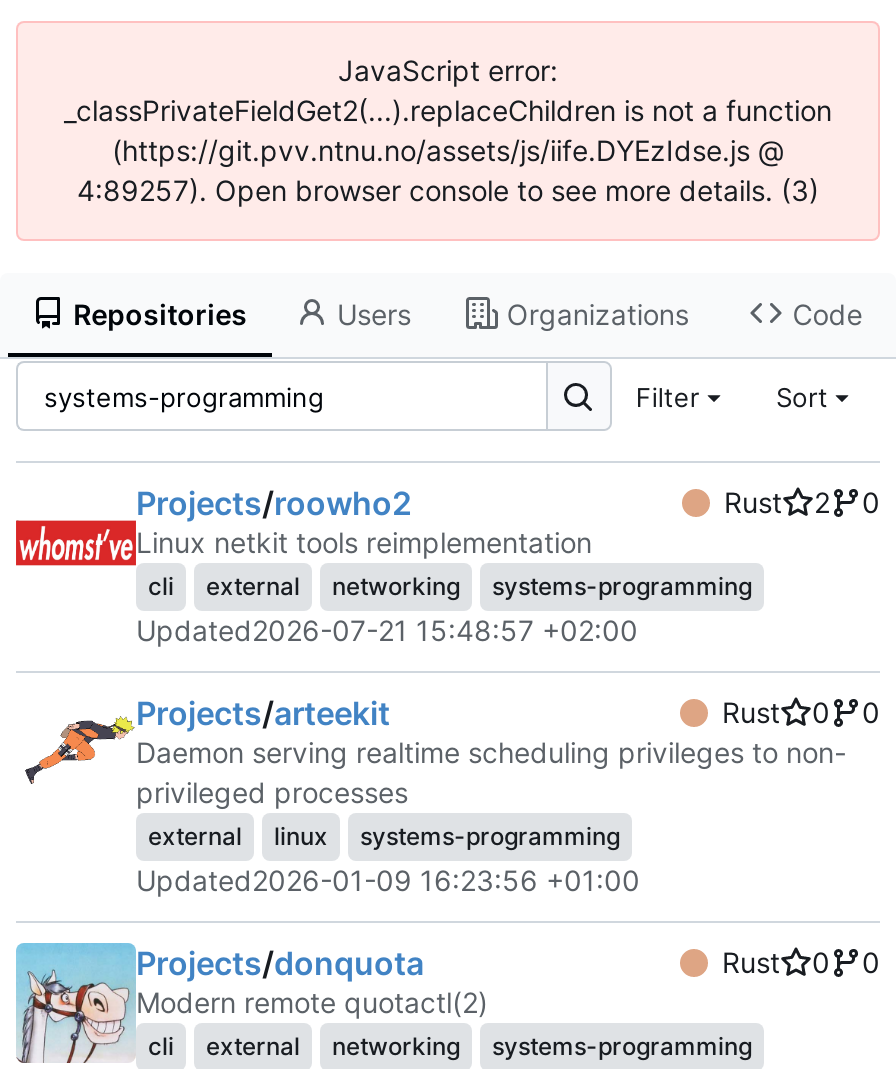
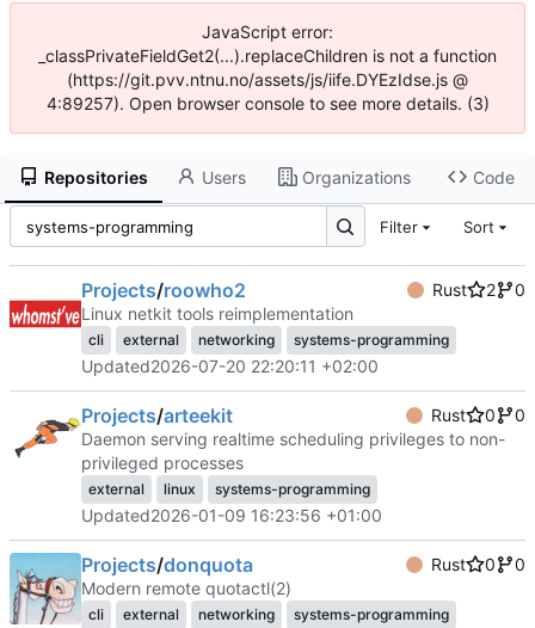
[136,613,638,647] Updated2026-07-21 15:48:57 +02:00 -> [81,356,379,376] Updated2026-07-20 22:20:11 +02:00

